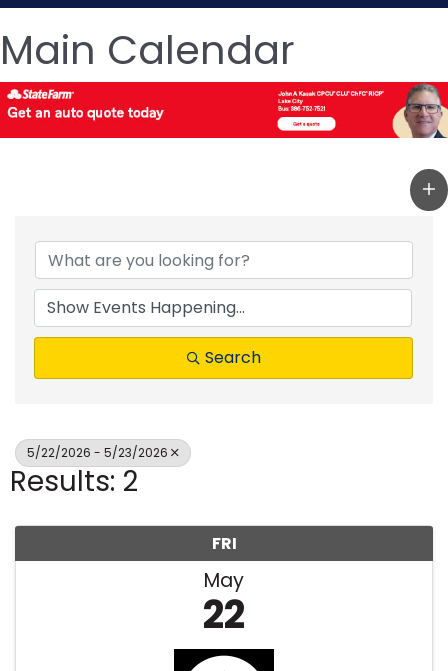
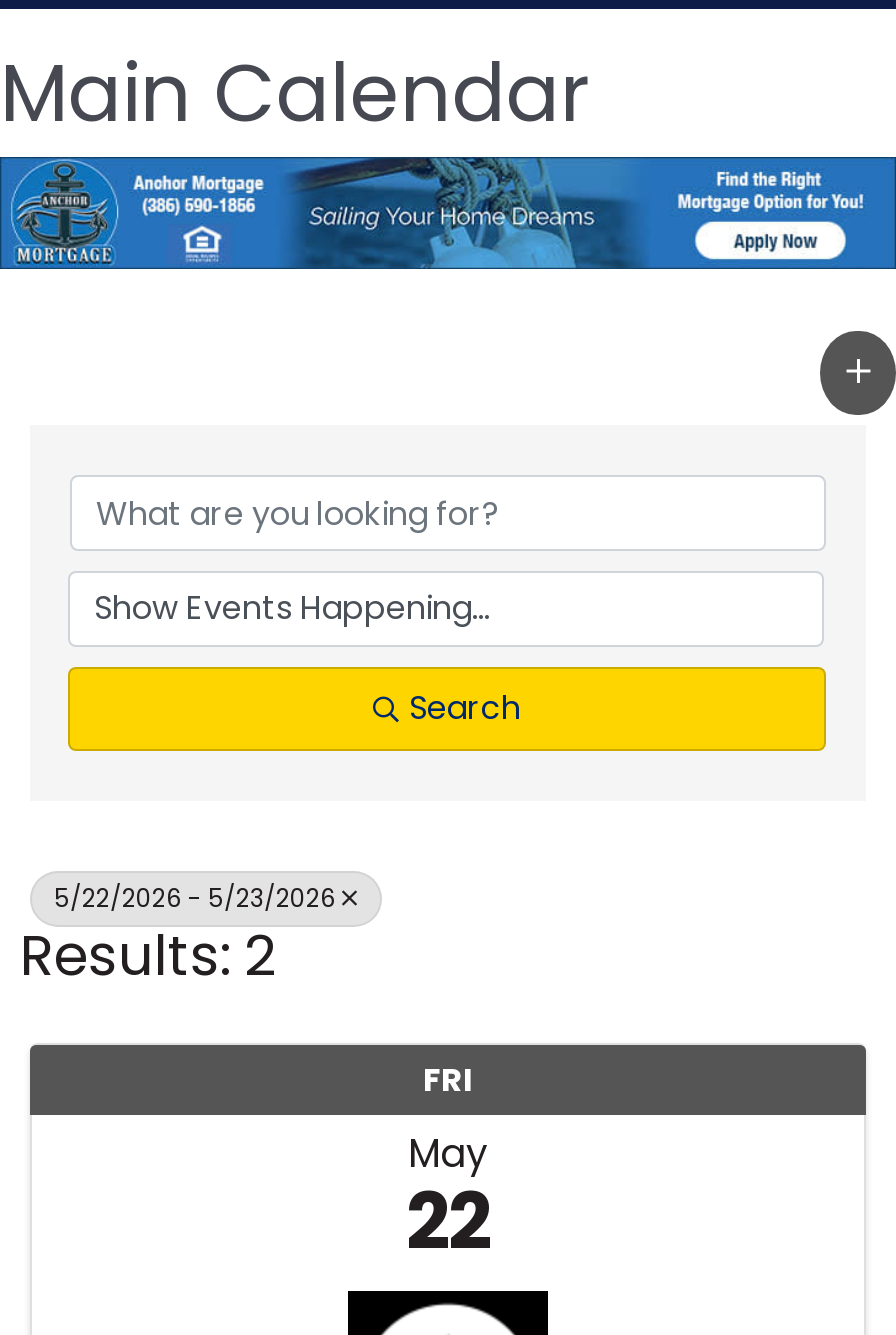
[3,81,445,139] [image] -> [6,155,890,271] [image]

